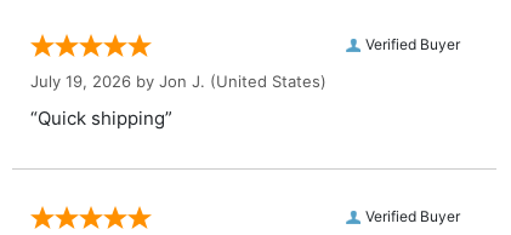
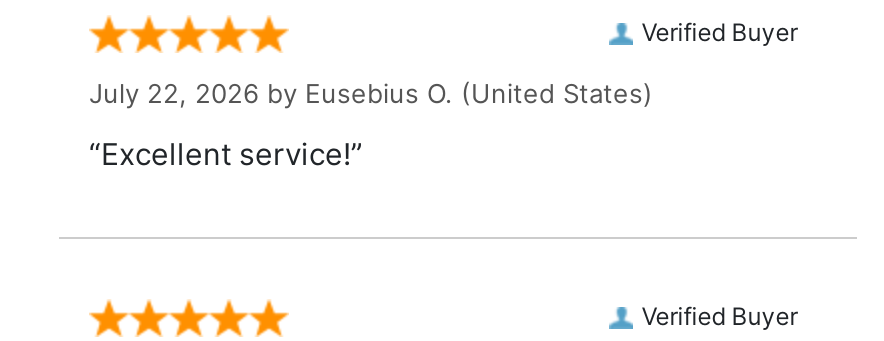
[30,71,327,91] July 19, 2026 by Jon J. (United States) -> [89,77,653,109] July 22, 2026 by Eusebius O. (United States)
[30,106,172,129] “Quick shipping” -> [89,135,363,173] “Excellent service!”

